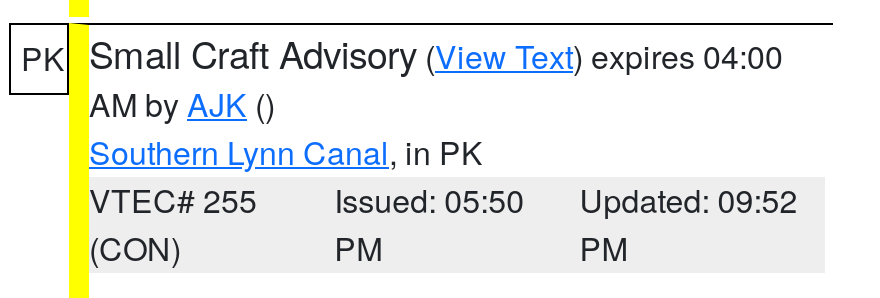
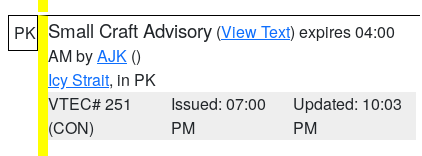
[89,129,483,223] Southern Lynn Canal, in PK | VTEC# 255 -> [48,68,156,115] Icy Strait, in PK | VTEC# 251
[334,177,524,223] Issued: 05:50 -> [171,92,266,115] Issued: 07:00
[579,177,797,223] Updated: 09:52 -> [293,92,402,115] Updated: 10:03

